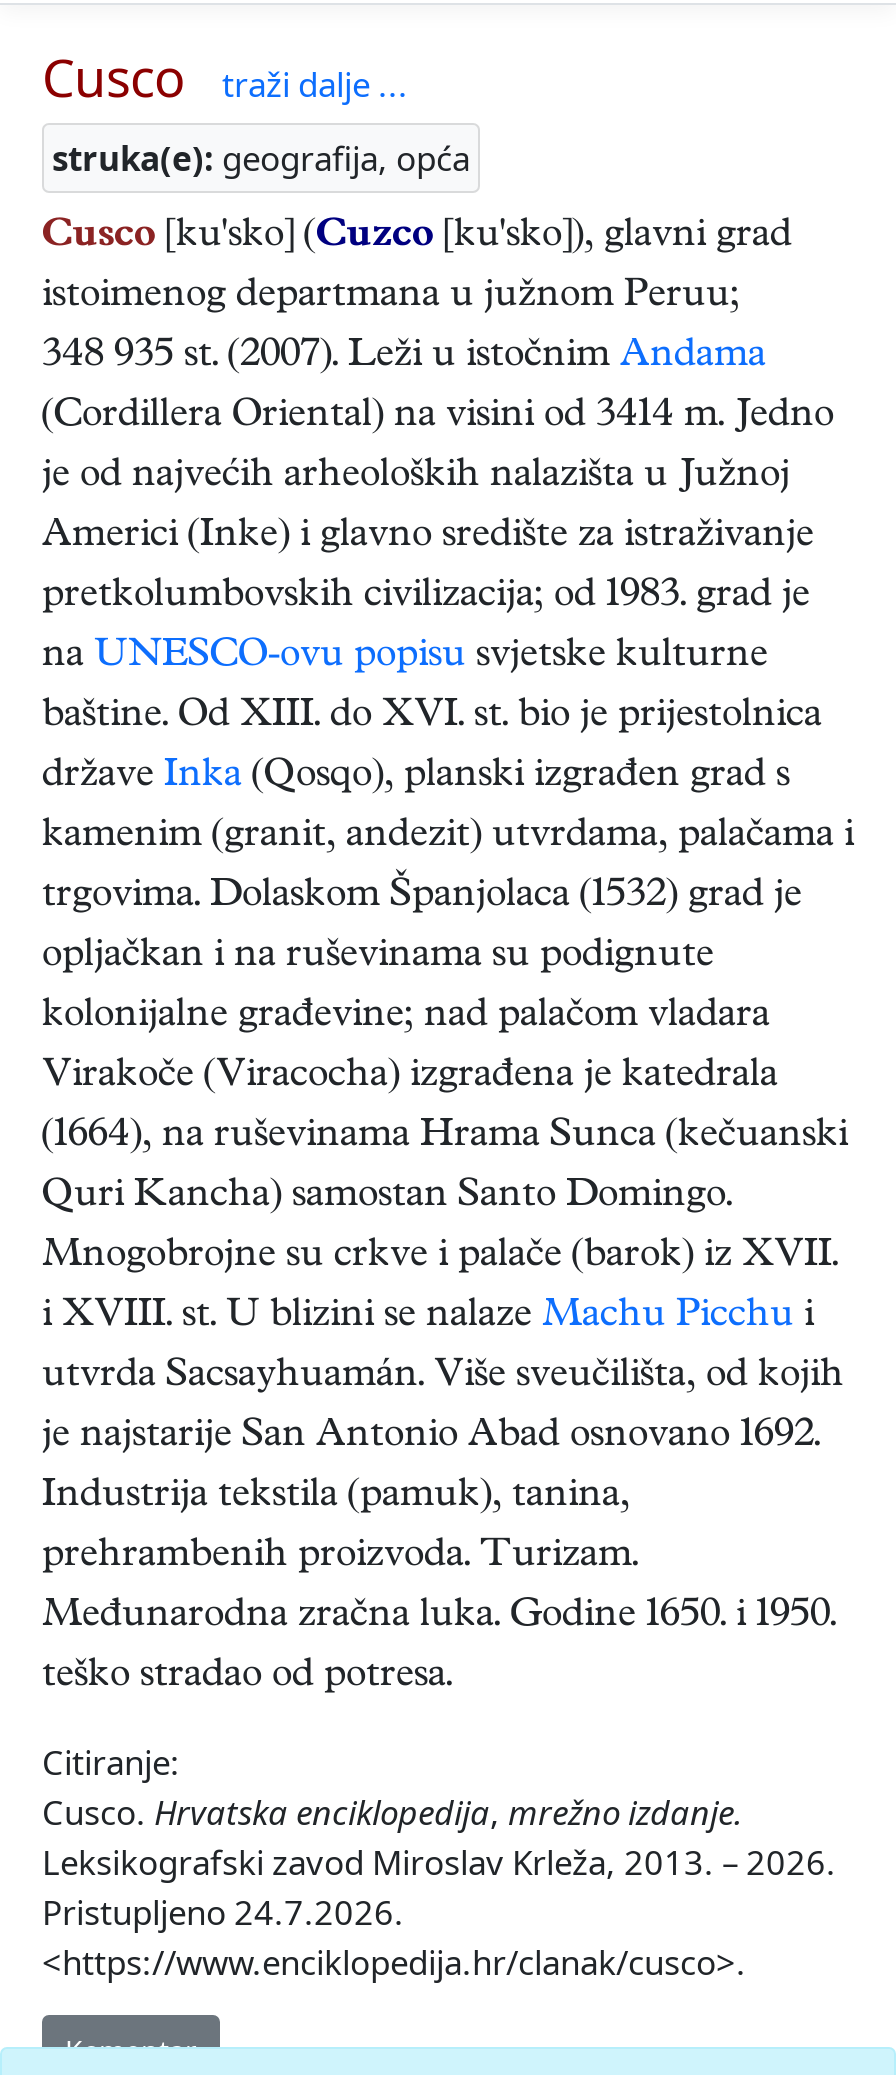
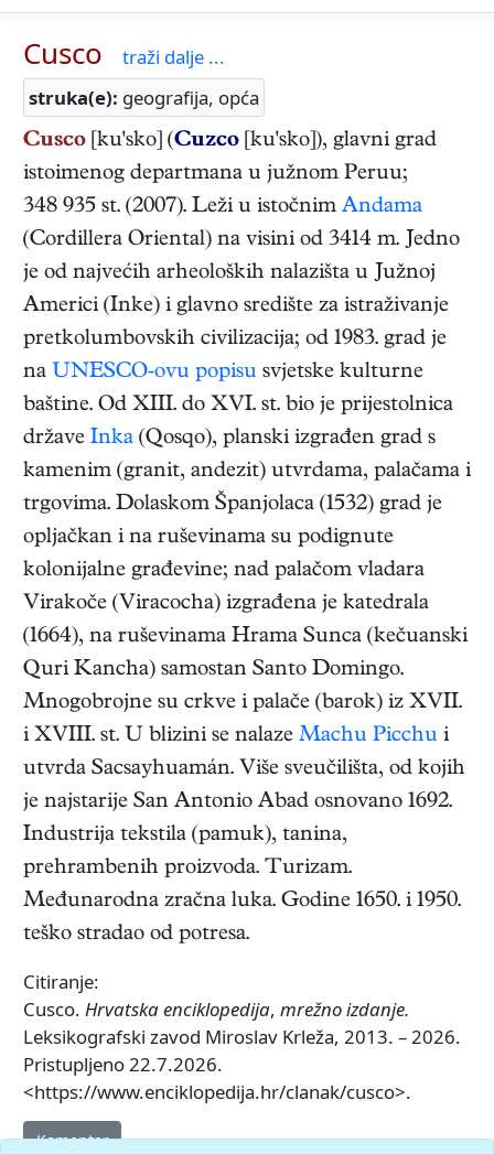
[42,1889,404,1935] Pristupljeno 24.7.2026. -> [23,1052,223,1077] Pristupljeno 22.7.2026.

